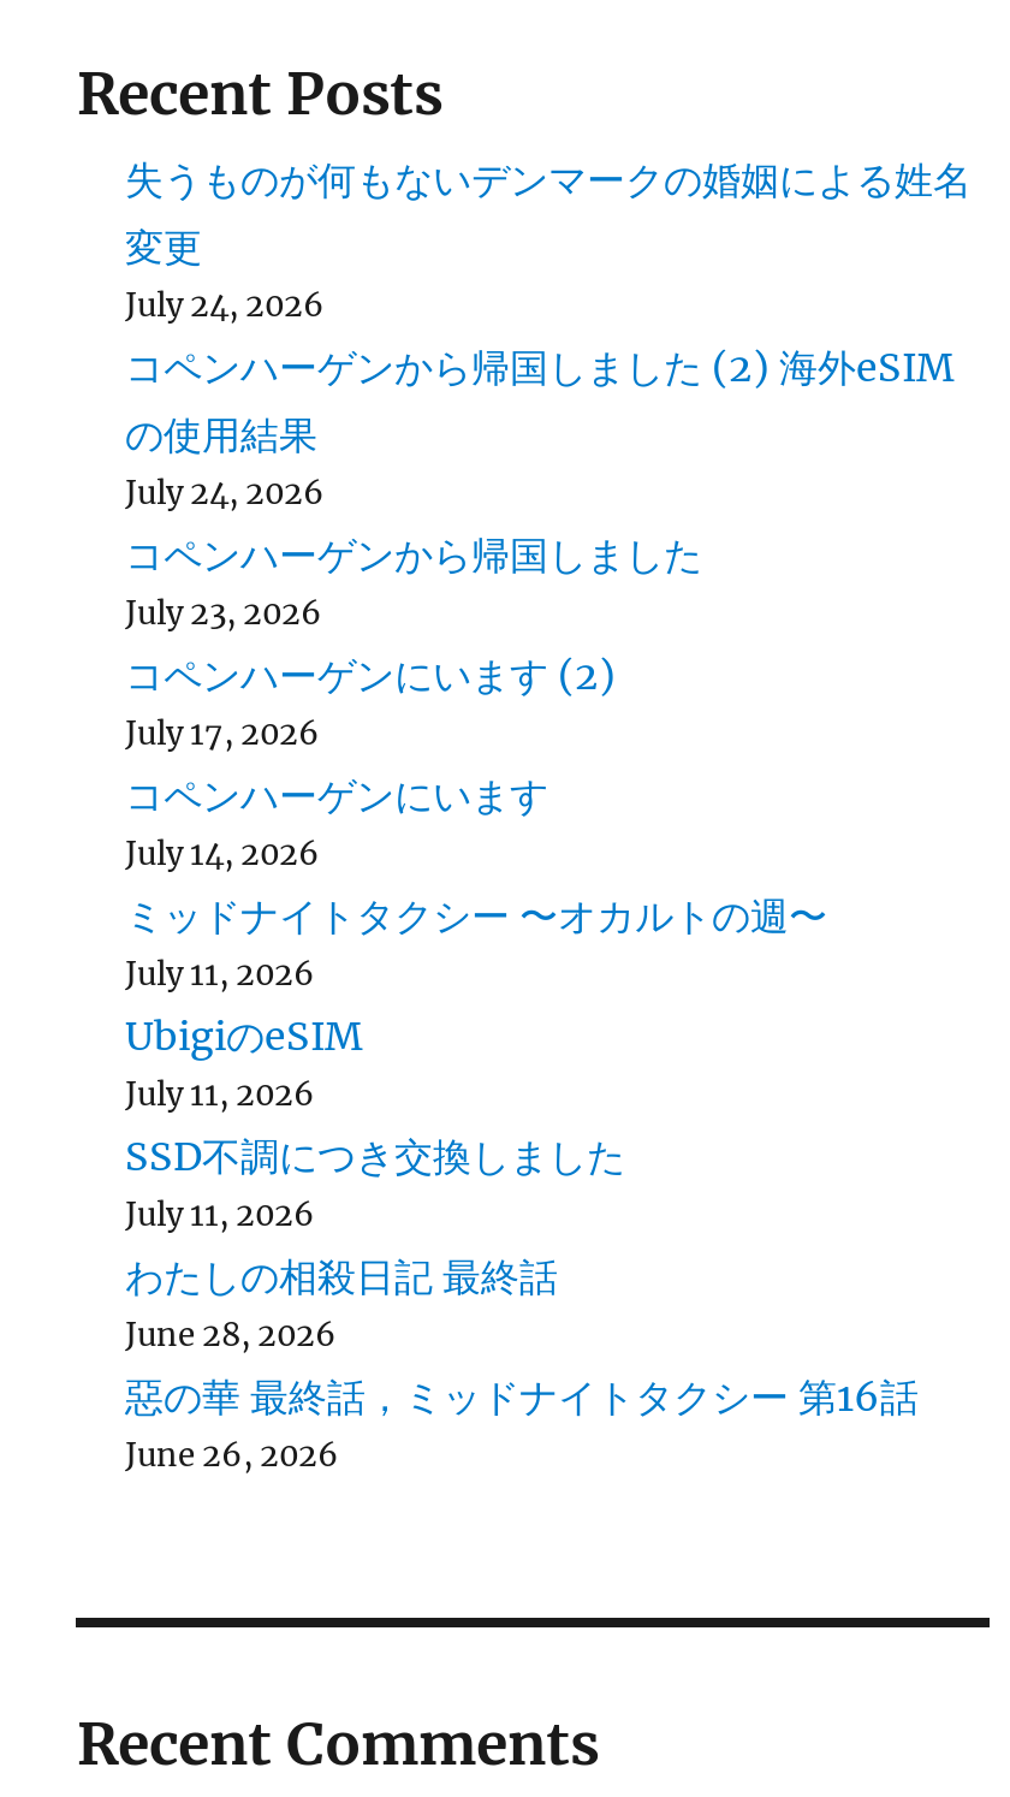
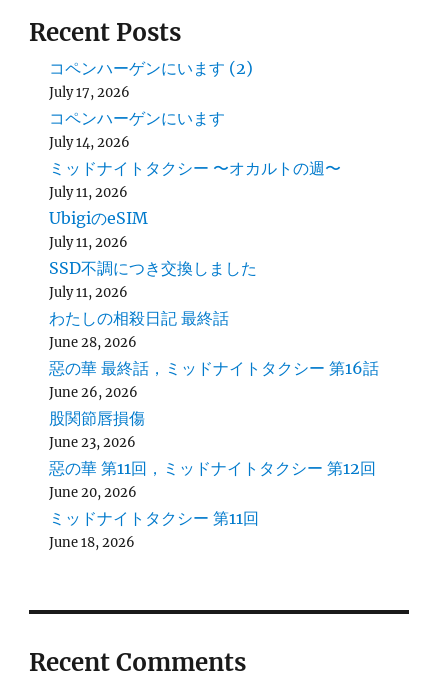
[125,156,972,635] 失うものが何もないデンマークの婚姻による姓名 | 変更 | July 24, 2026 | コペンハーゲンから帰国しました (2) 海外eSIM | の使用結果 | July 24, 2026 | コペンハーゲンから帰国しました | July 23, 2026 -> none
moved [125,652,919,1477] -> [49,58,379,401]: コペンハーゲンにいます (2) | July 17, 2026 | コペンハーゲンにいます | ... | 惡の華 最終話，ミッドナイトタクシー 第16話 | June 26, 2026
none -> [49,408,376,551] 股関節唇損傷 | June 23, 2026 | 惡の華 第11回，ミッドナイトタクシー 第12回 | June 20, 2026 | ミッドナイトタクシー 第11回 | June 18, 2026

